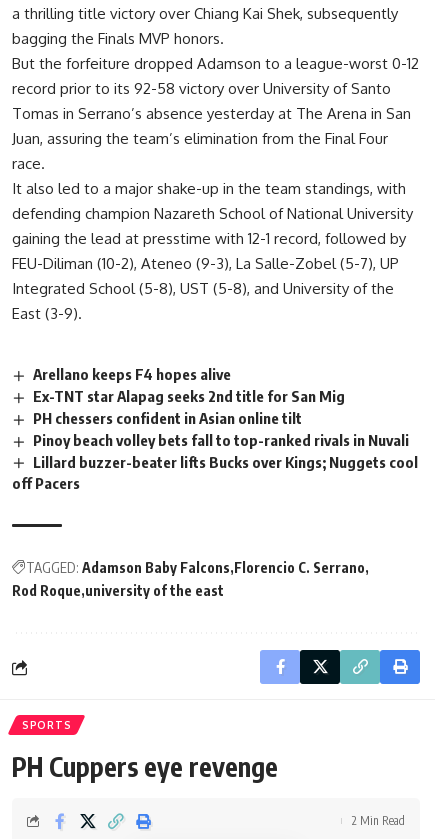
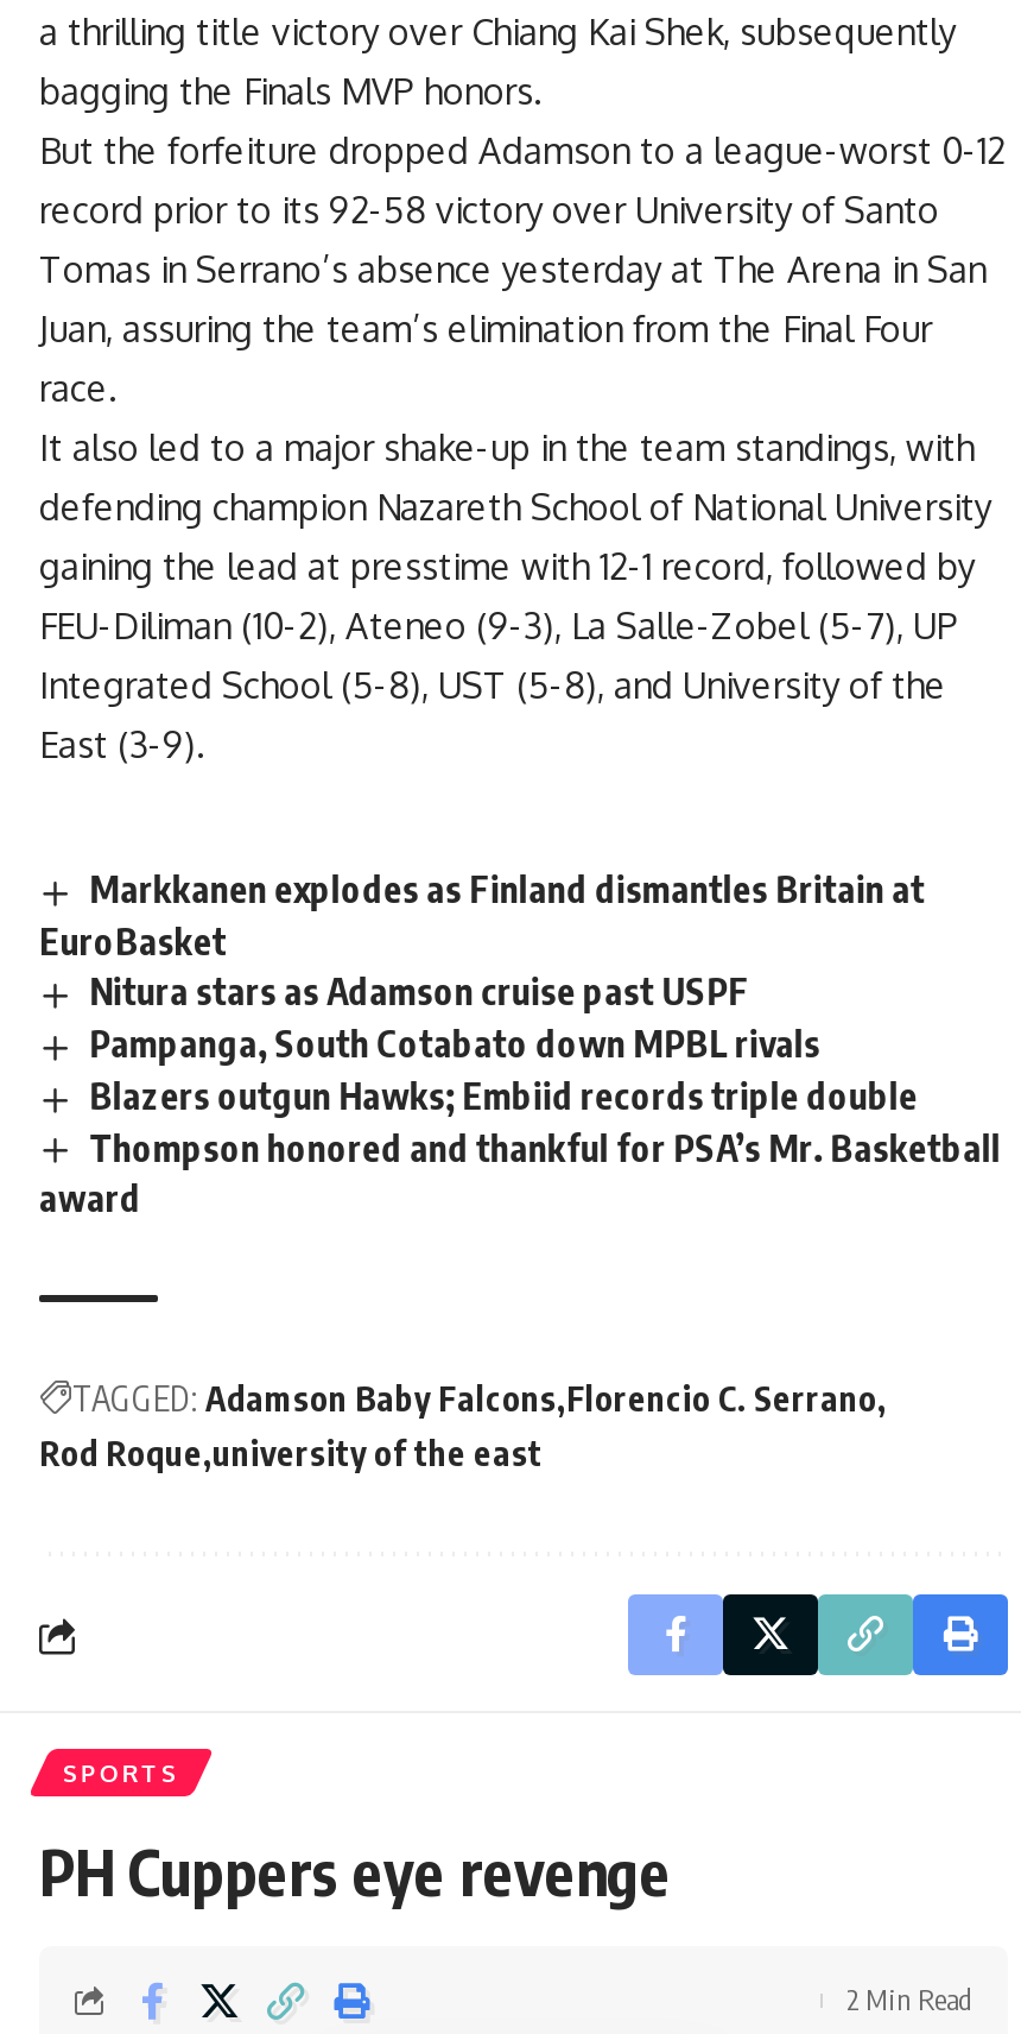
[12,365,418,492] Arellano keeps F4 hopes alive | Ex-TNT star Alapag seeks 2nd title for San Mig | PH chessers confident in Asian online tilt | Pinoy beach volley bets fall to top-ranked rivals in Nuvali | Lillard buzzer-beater lifts Bucks over Kings; Nuggets cool | off Pacers -> [39,867,1001,1220] Markkanen explodes as Finland dismantles Britain at | EuroBasket | Nitura stars as Adamson cruise past USPF | Pampanga, South Cotabato down MPBL rivals | Blazers outgun Hawks; Embiid records triple double | Thompson honored and thankful for PSA’s Mr. Basketball | award

